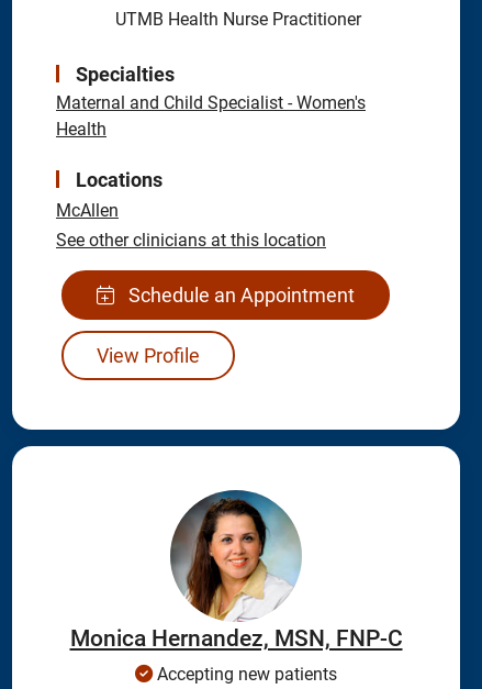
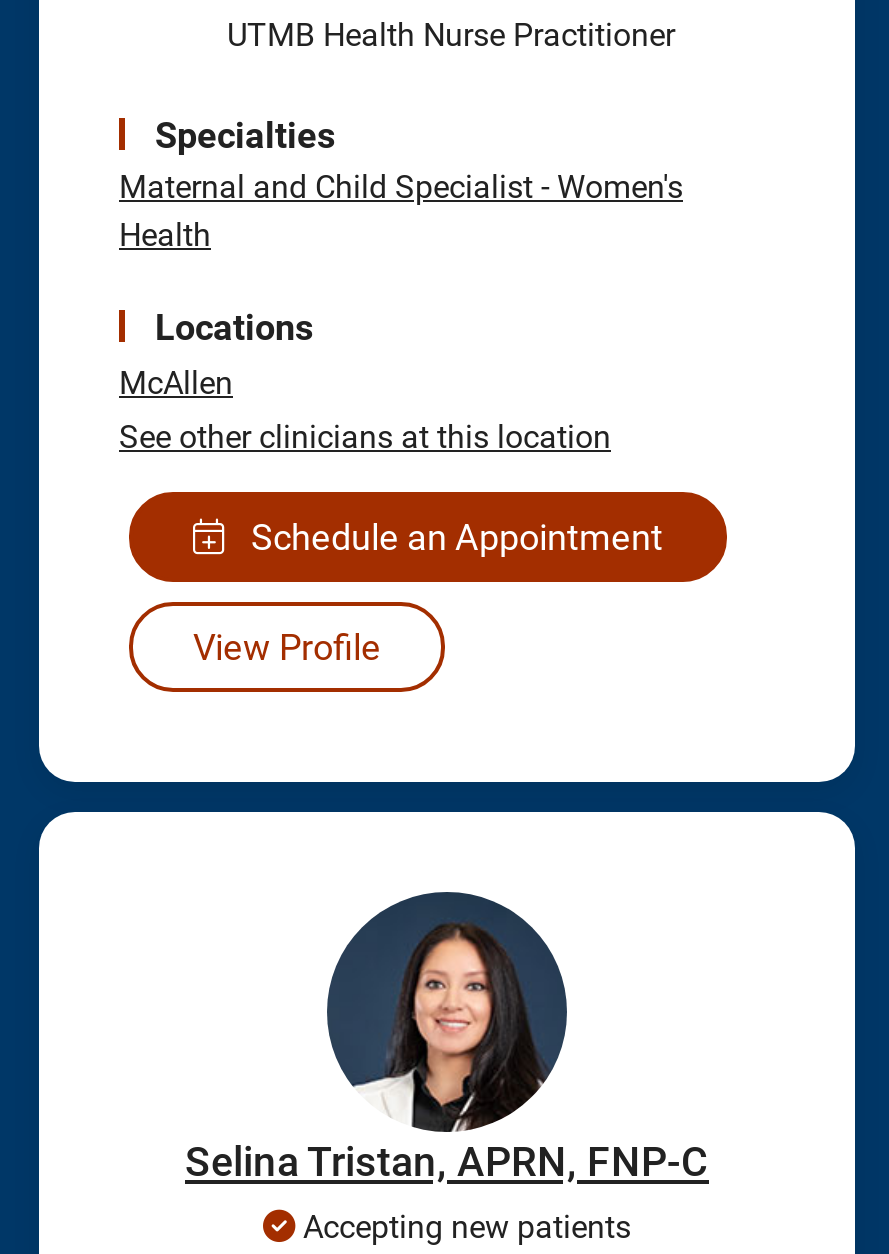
[70,491,402,651] [image] | Monica Hernandez, MSN, FNP-C -> [185,896,709,1185] [image] | Selina Tristan, APRN, FNP-C

